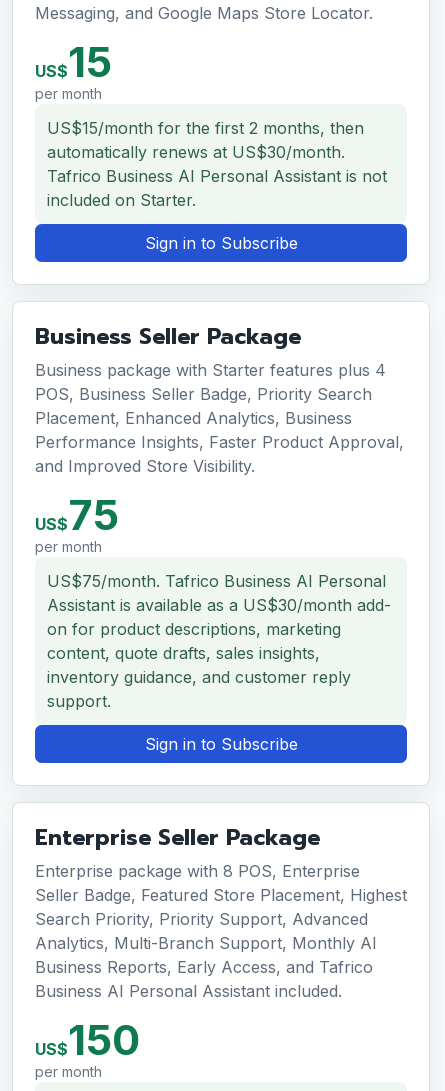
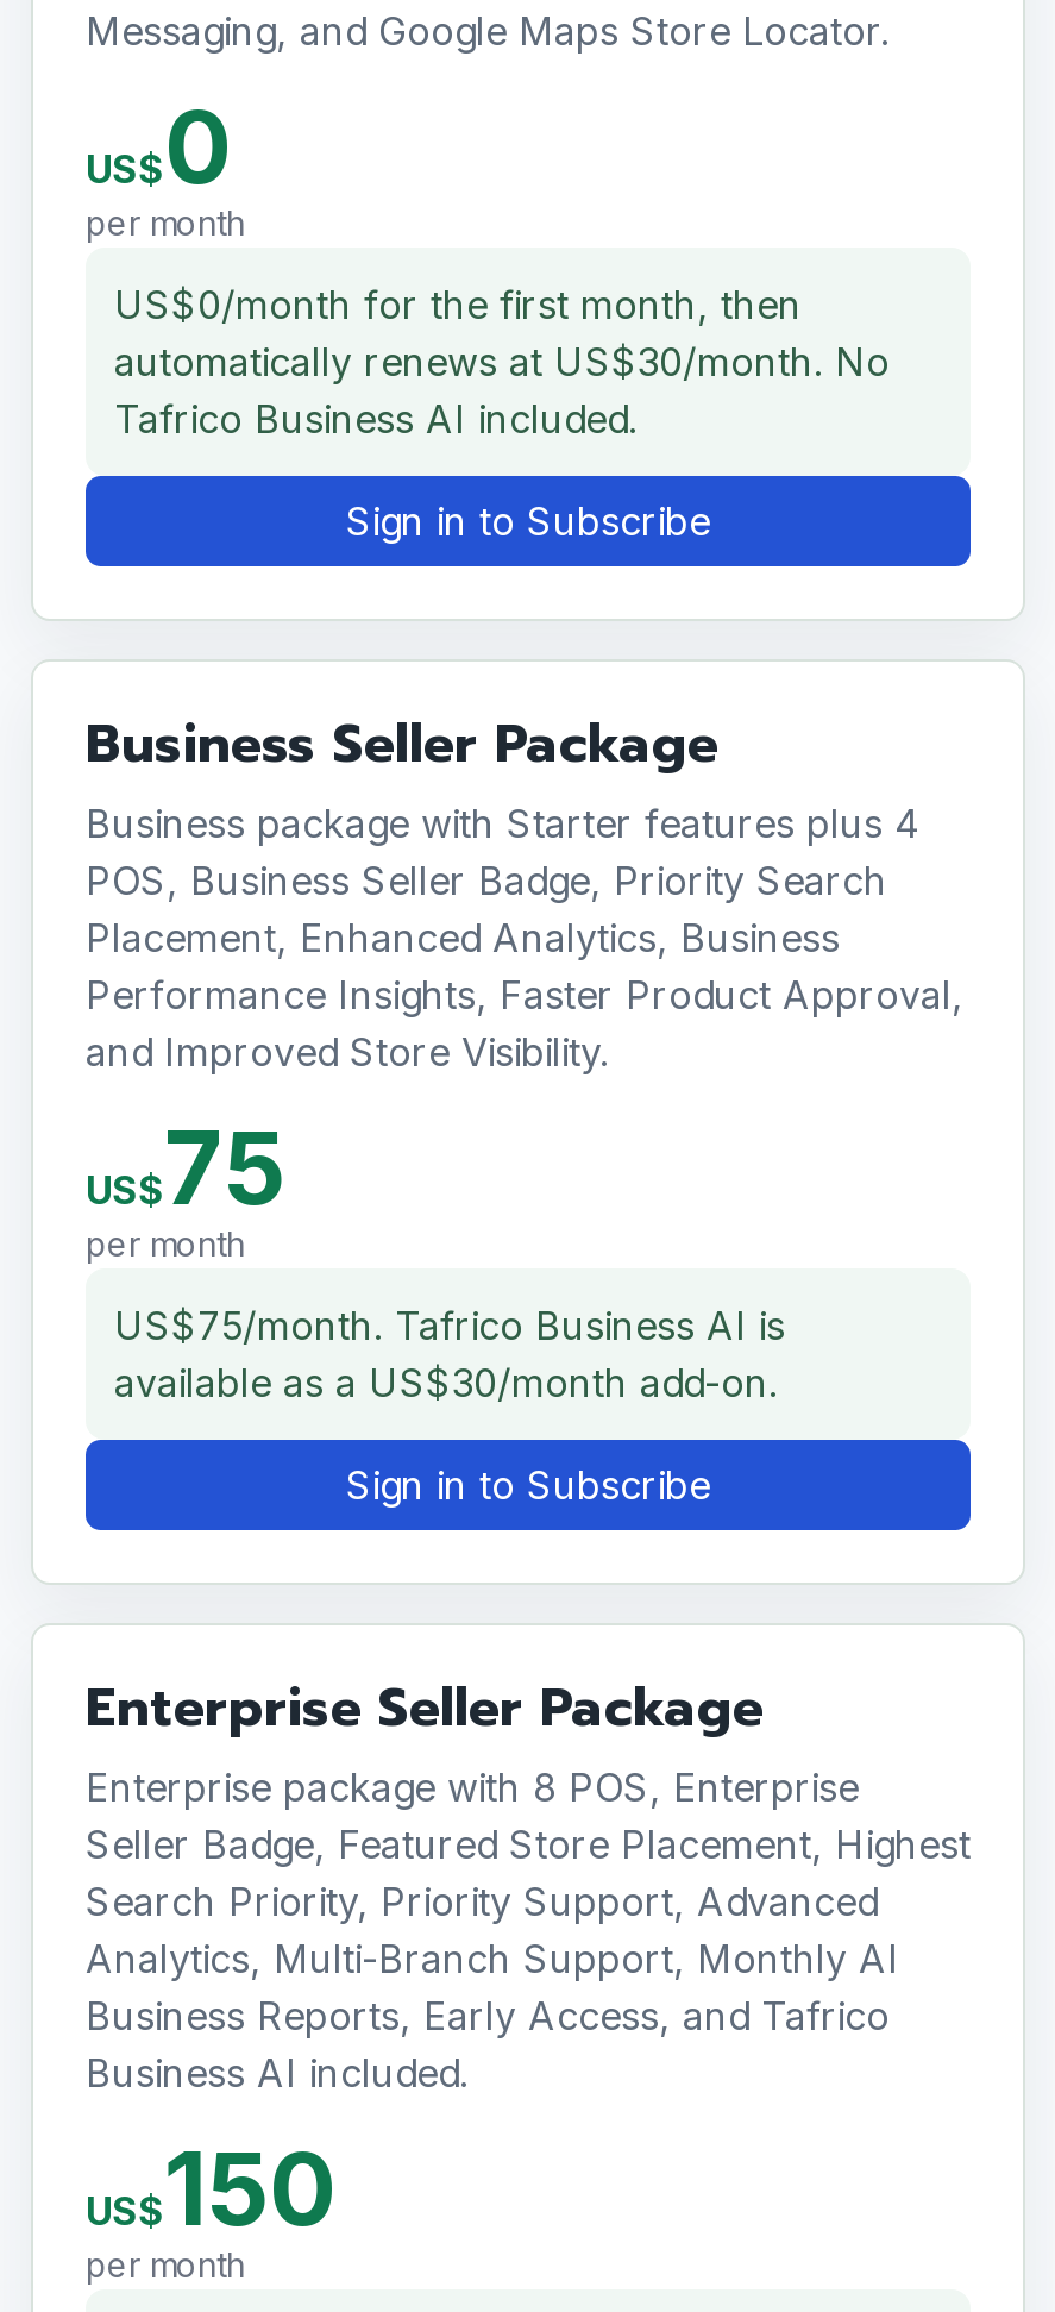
[35,36,112,87] US$15 -> [86,86,231,207] US$0
[47,118,387,210] US$15/month for the first 2 months, then | automatically renews at US$30/month. | Tafrico Business AI Personal Assistant is not | included on Starter. -> [114,281,890,443] US$0/month for the first month, then | automatically renews at US$30/month. No | Tafrico Business AI included.
[47,571,391,711] US$75/month. Tafrico Business AI Personal | Assistant is available as a US$30/month add- | on for product descriptions, marketing | content, quote drafts, sales insights, | inventory guidance, and customer reply | support. -> [114,1302,785,1406] US$75/month. Tafrico Business AI is | available as a US$30/month add-on.
[35,981,342,1001] Business AI Personal Assistant included. -> [86,2049,469,2097] Business AI included.

